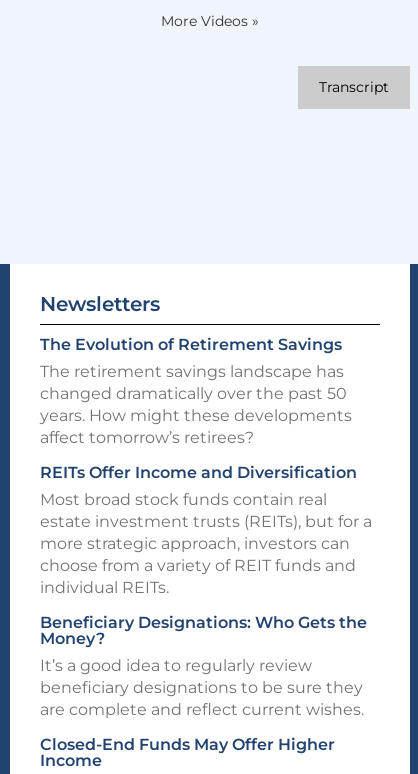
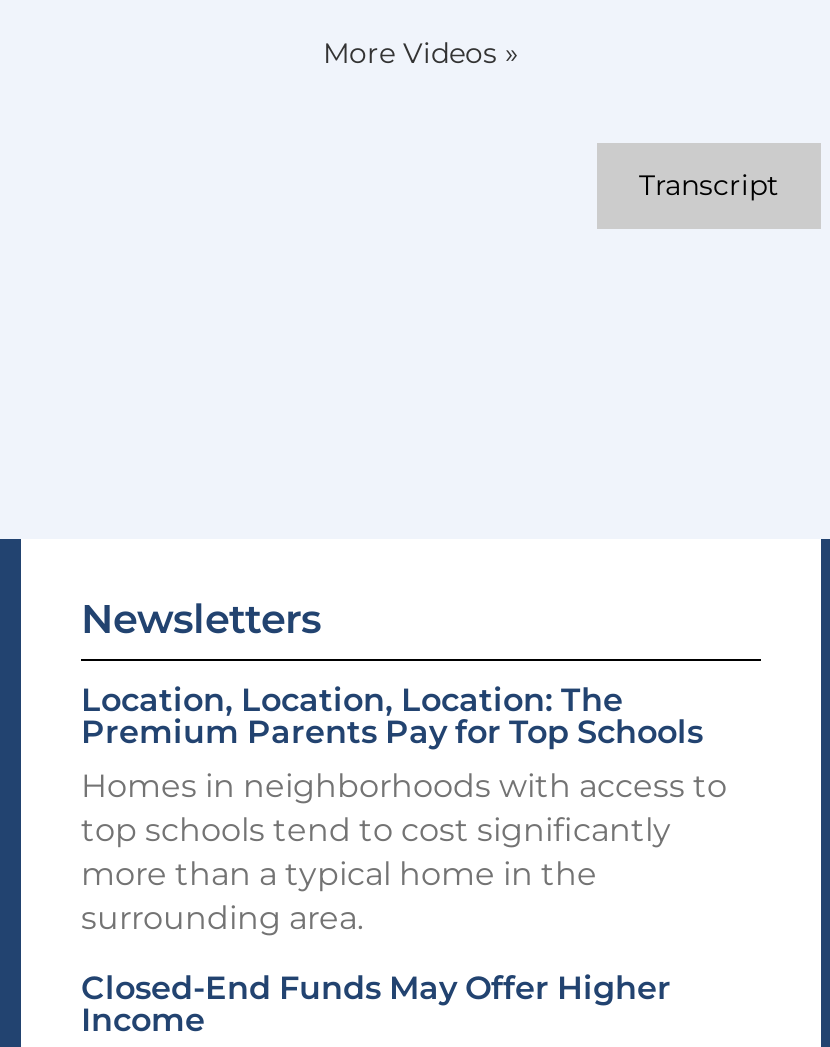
[40,335,372,719] The Evolution of Retirement Savings | The retirement savings landscape has | changed dramatically over the past 50 | years. How might these developments | affect tomorrow’s retirees? | REITs Offer Income and Diversification | Most broad stock funds contain real | estate investment trusts (REITs), but for a | more strategic approach, investors can | choose from a variety of REIT funds and | individual REITs. | Beneficiary Designations: Who Gets the | Money? | It’s a good idea to regularly review | beneficiary designations to be sure they | are complete and reflect current wishes. -> [81,680,727,936] Location, Location, Location: The | Premium Parents Pay for Top Schools | Homes in neighborhoods with access to | top schools tend to cost significantly | more than a typical home in the | surrounding area.

